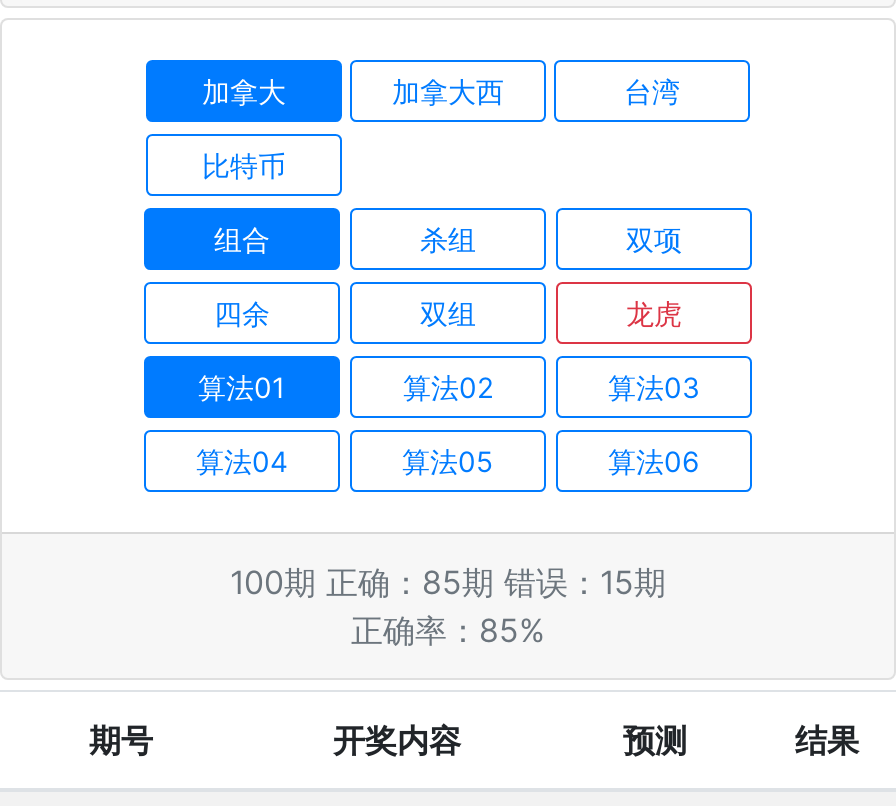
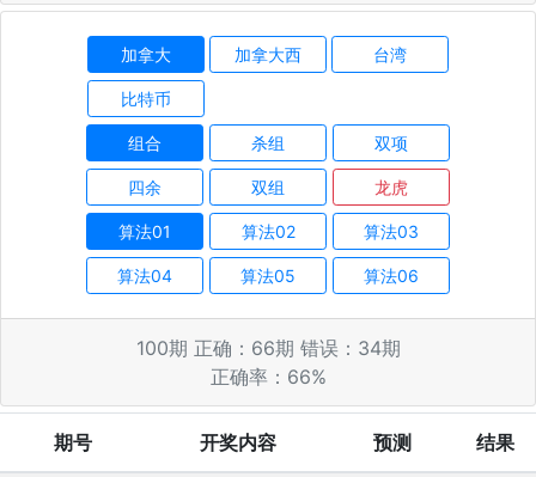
[230,563,666,603] 100期 正确：85期 错误：15期 -> [136,337,400,360] 100期 正确：66期 错误：34期
[351,611,545,651] 正确率：85% -> [210,365,326,389] 正确率：66%

